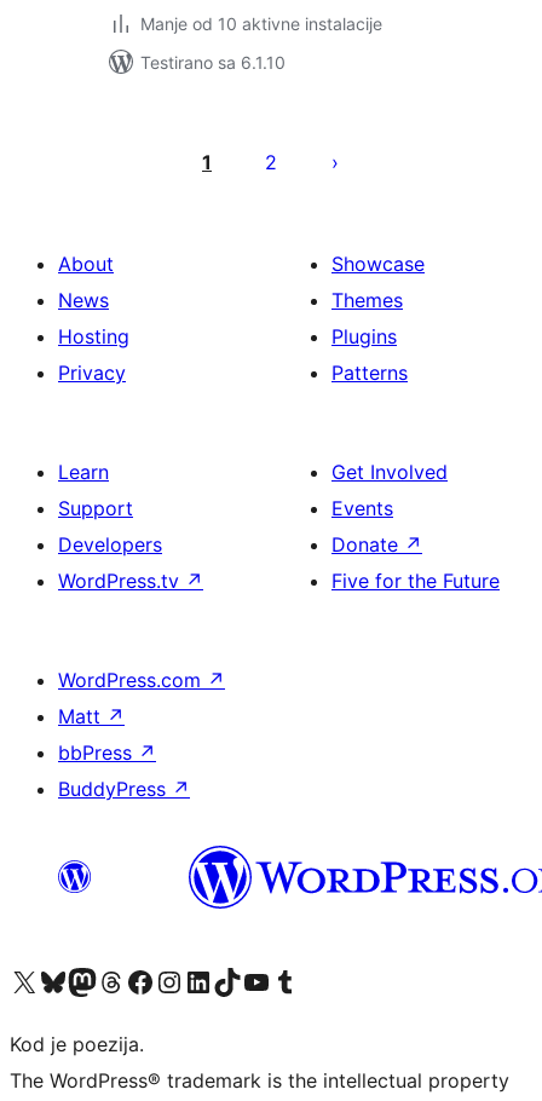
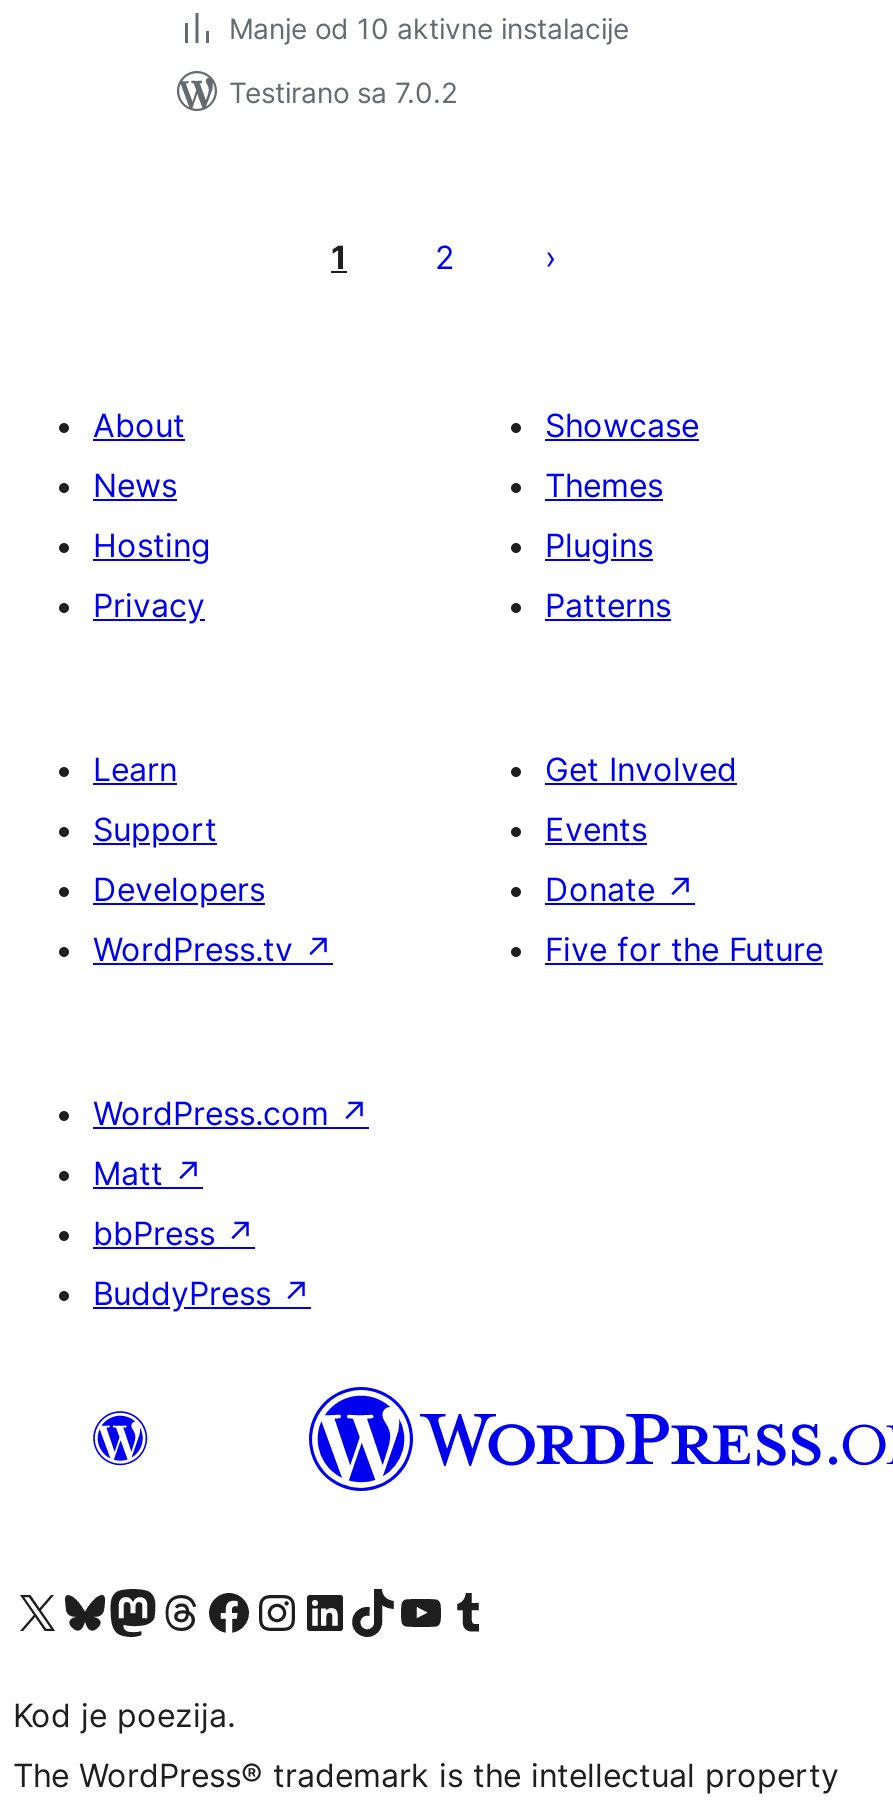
[140,52,286,73] Testirano sa 6.1.10 -> [229,75,457,109] Testirano sa 7.0.2

